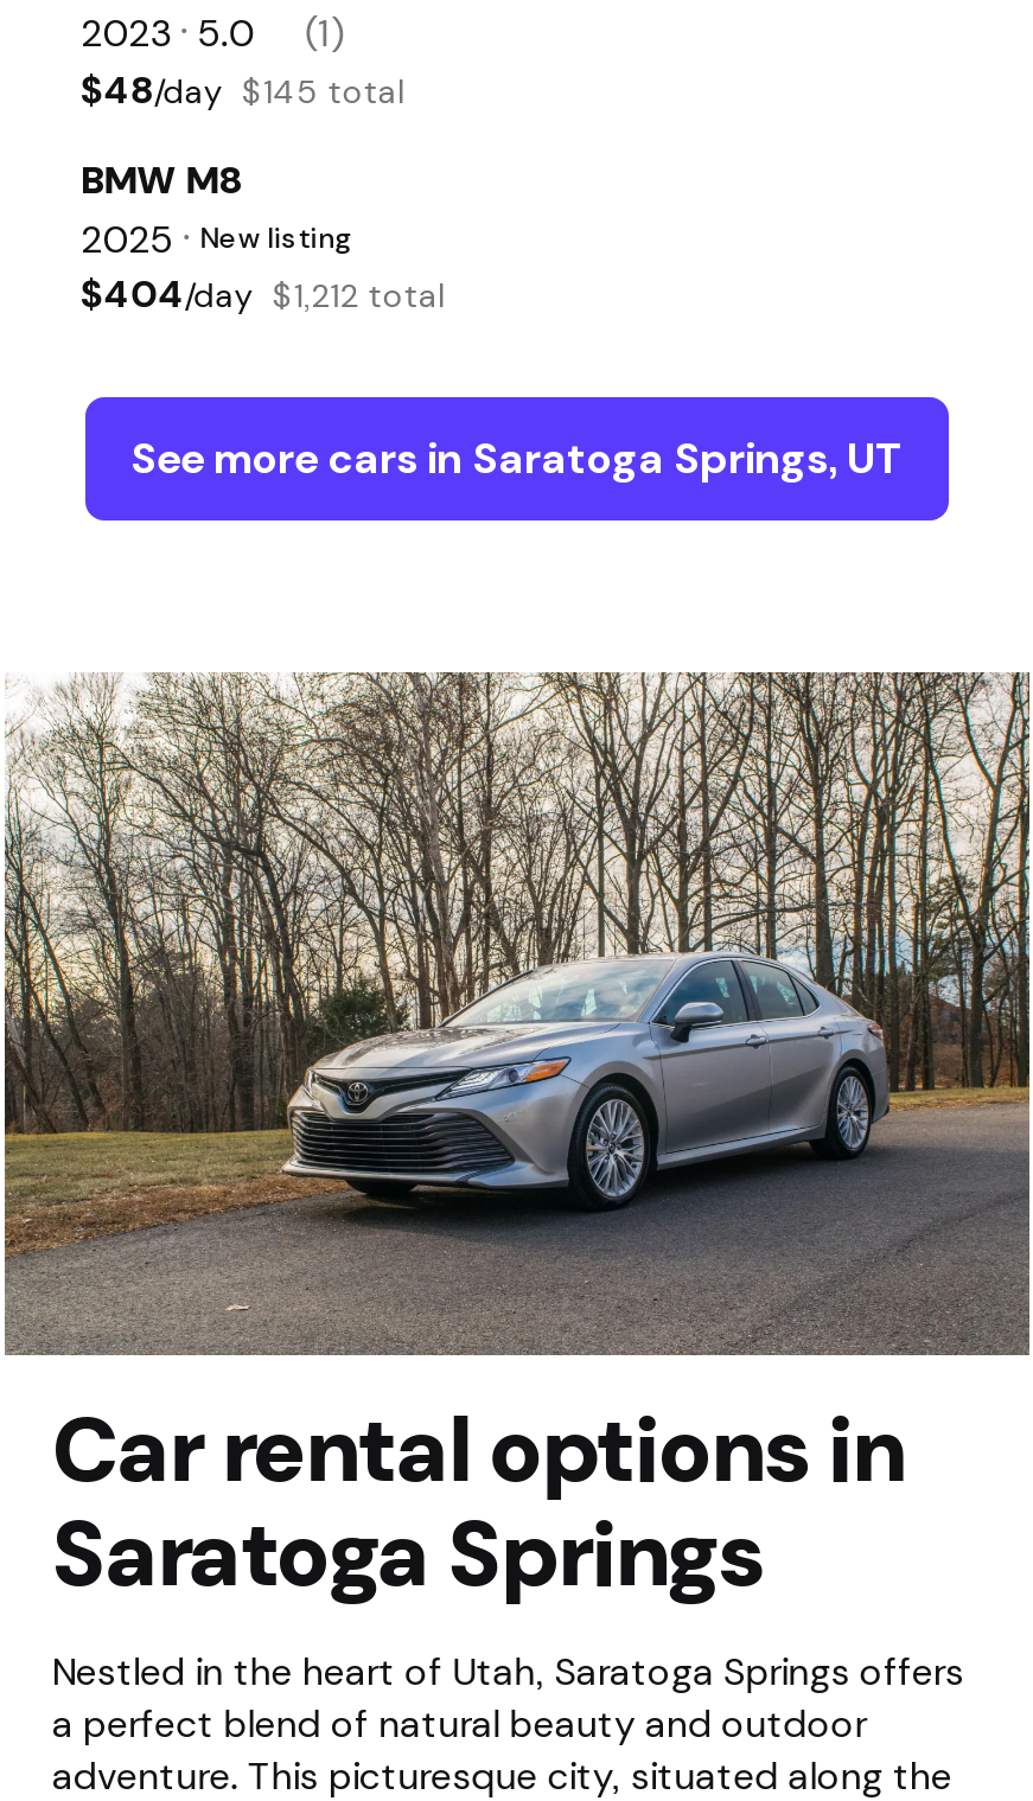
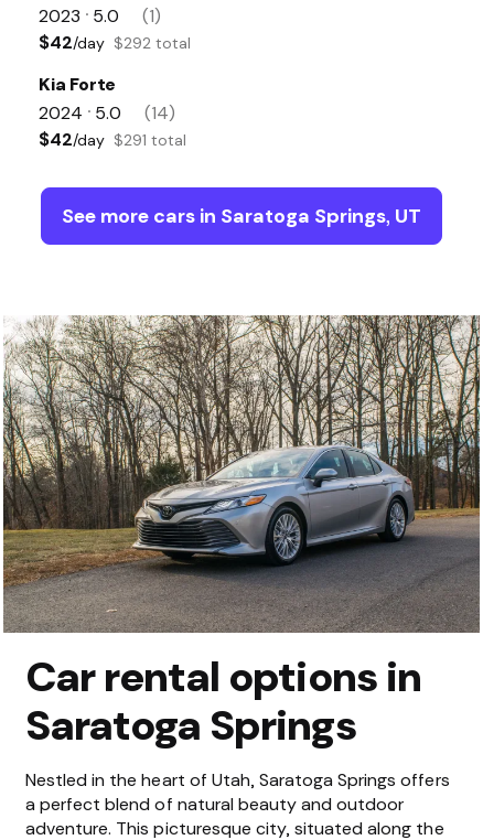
[81,68,405,110] $48/day $145 total -> [39,32,191,52] $42/day $292 total
[81,158,445,314] BMW M8 | 2025 • New listing | $404/day $1,212 total -> [39,74,187,149] Kia Forte | 2024 • 5.0 | (14) | $42/day $291 total

